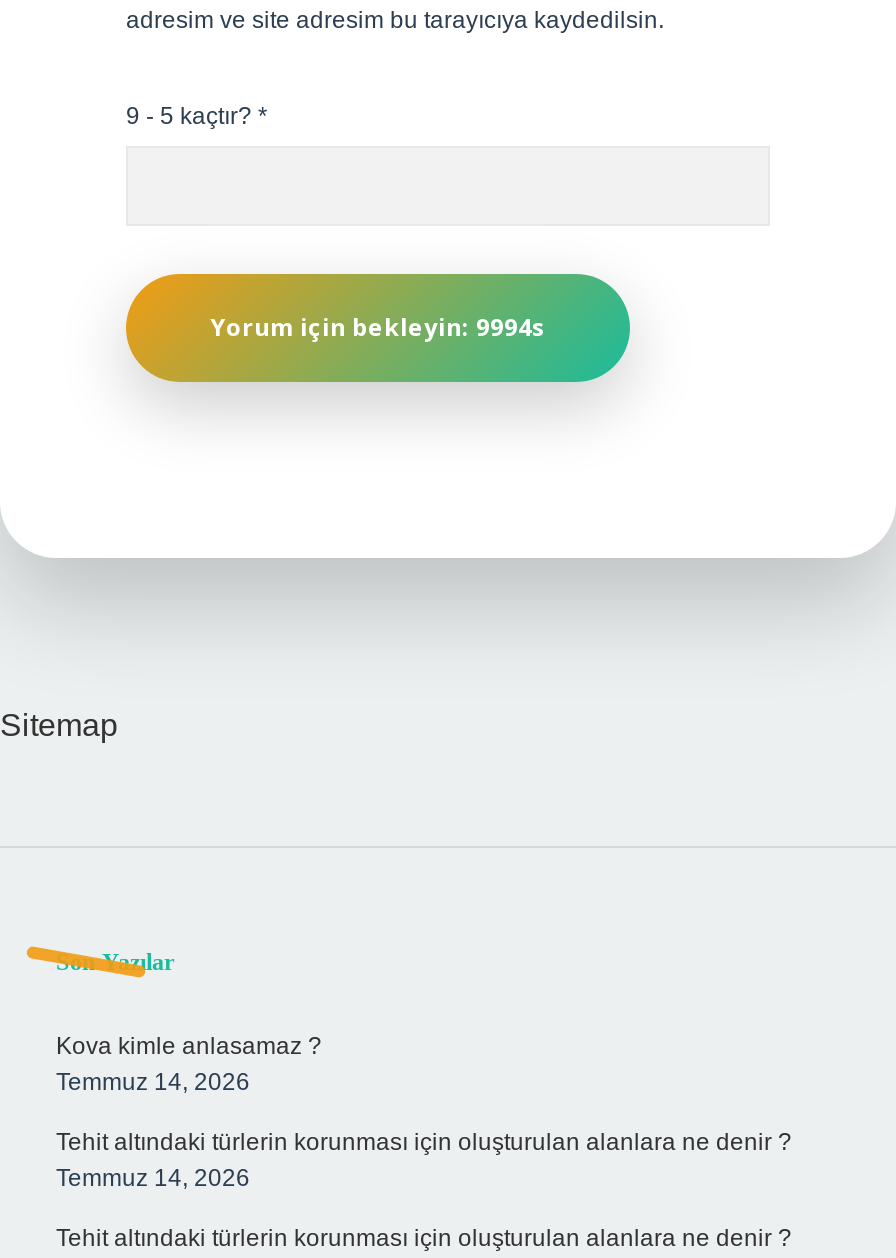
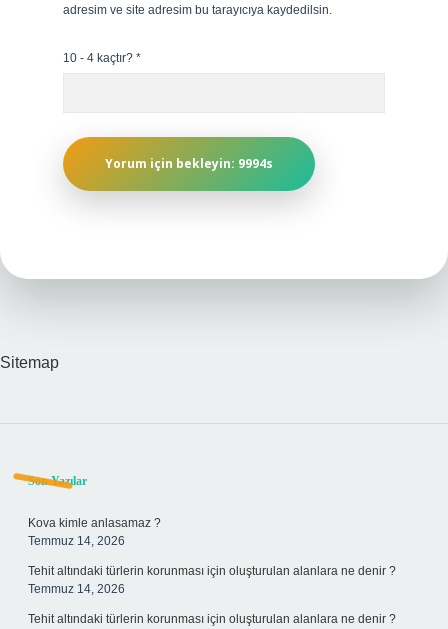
[126,102,268,130] 9 - 5 kaçtır? * -> [63,51,141,65] 10 - 4 kaçtır? *

